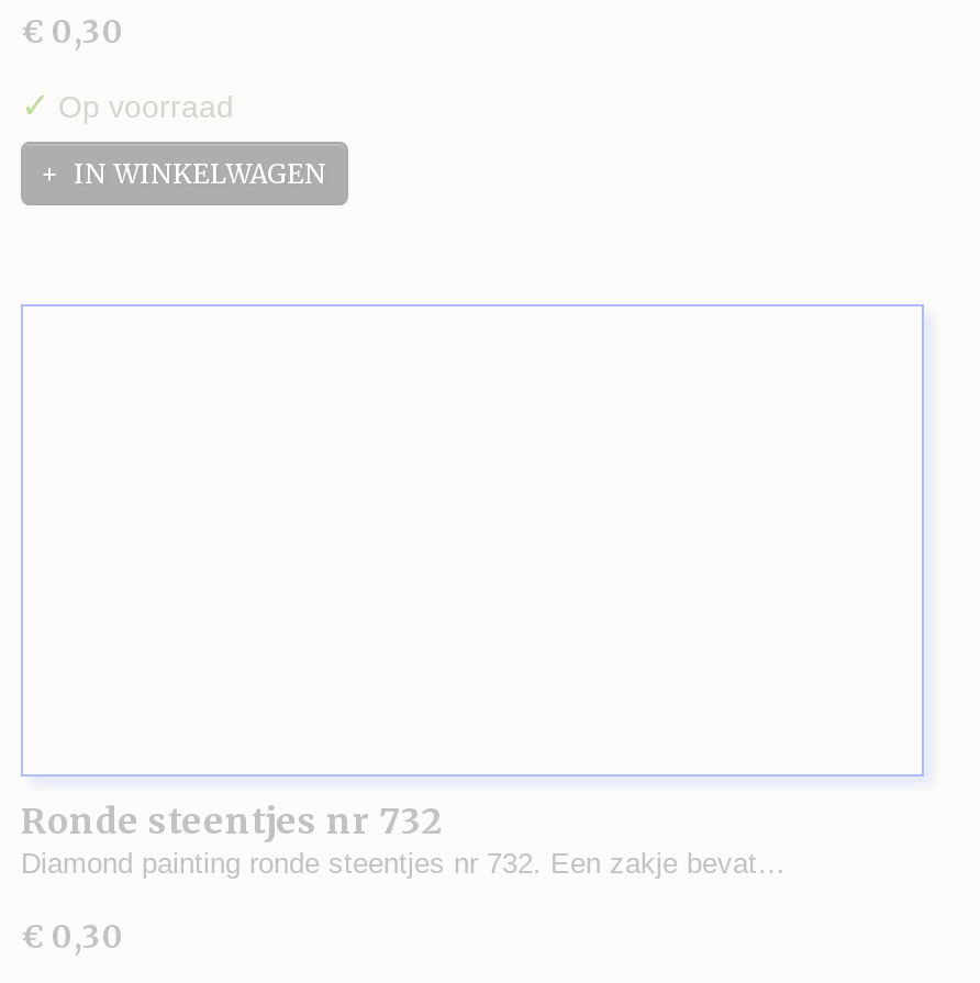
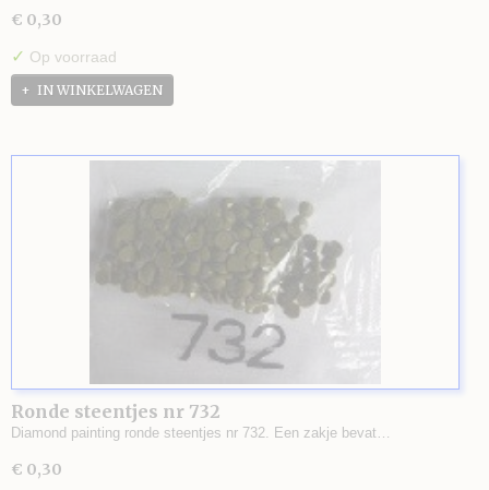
none -> [88,159,381,385] [image]

